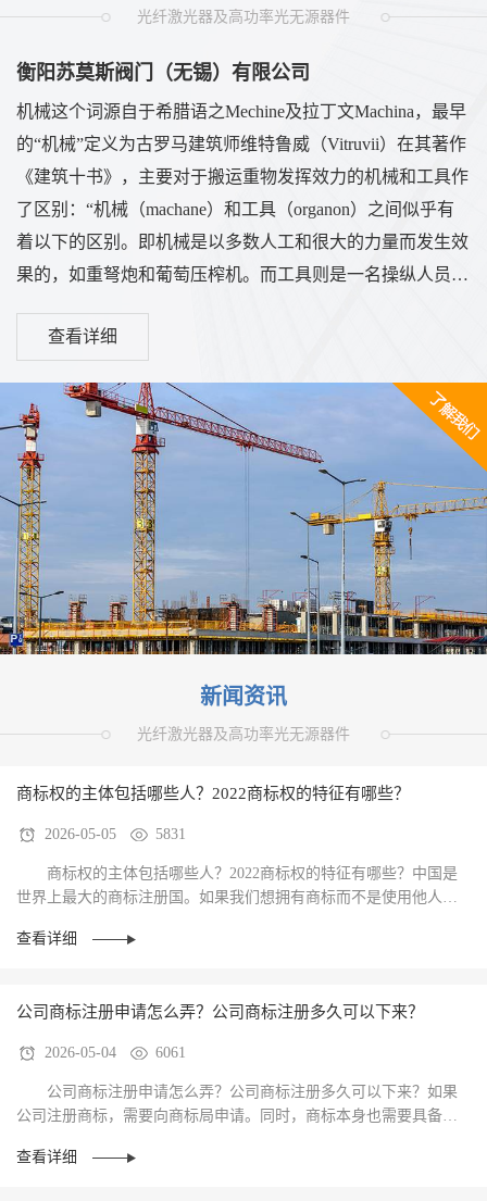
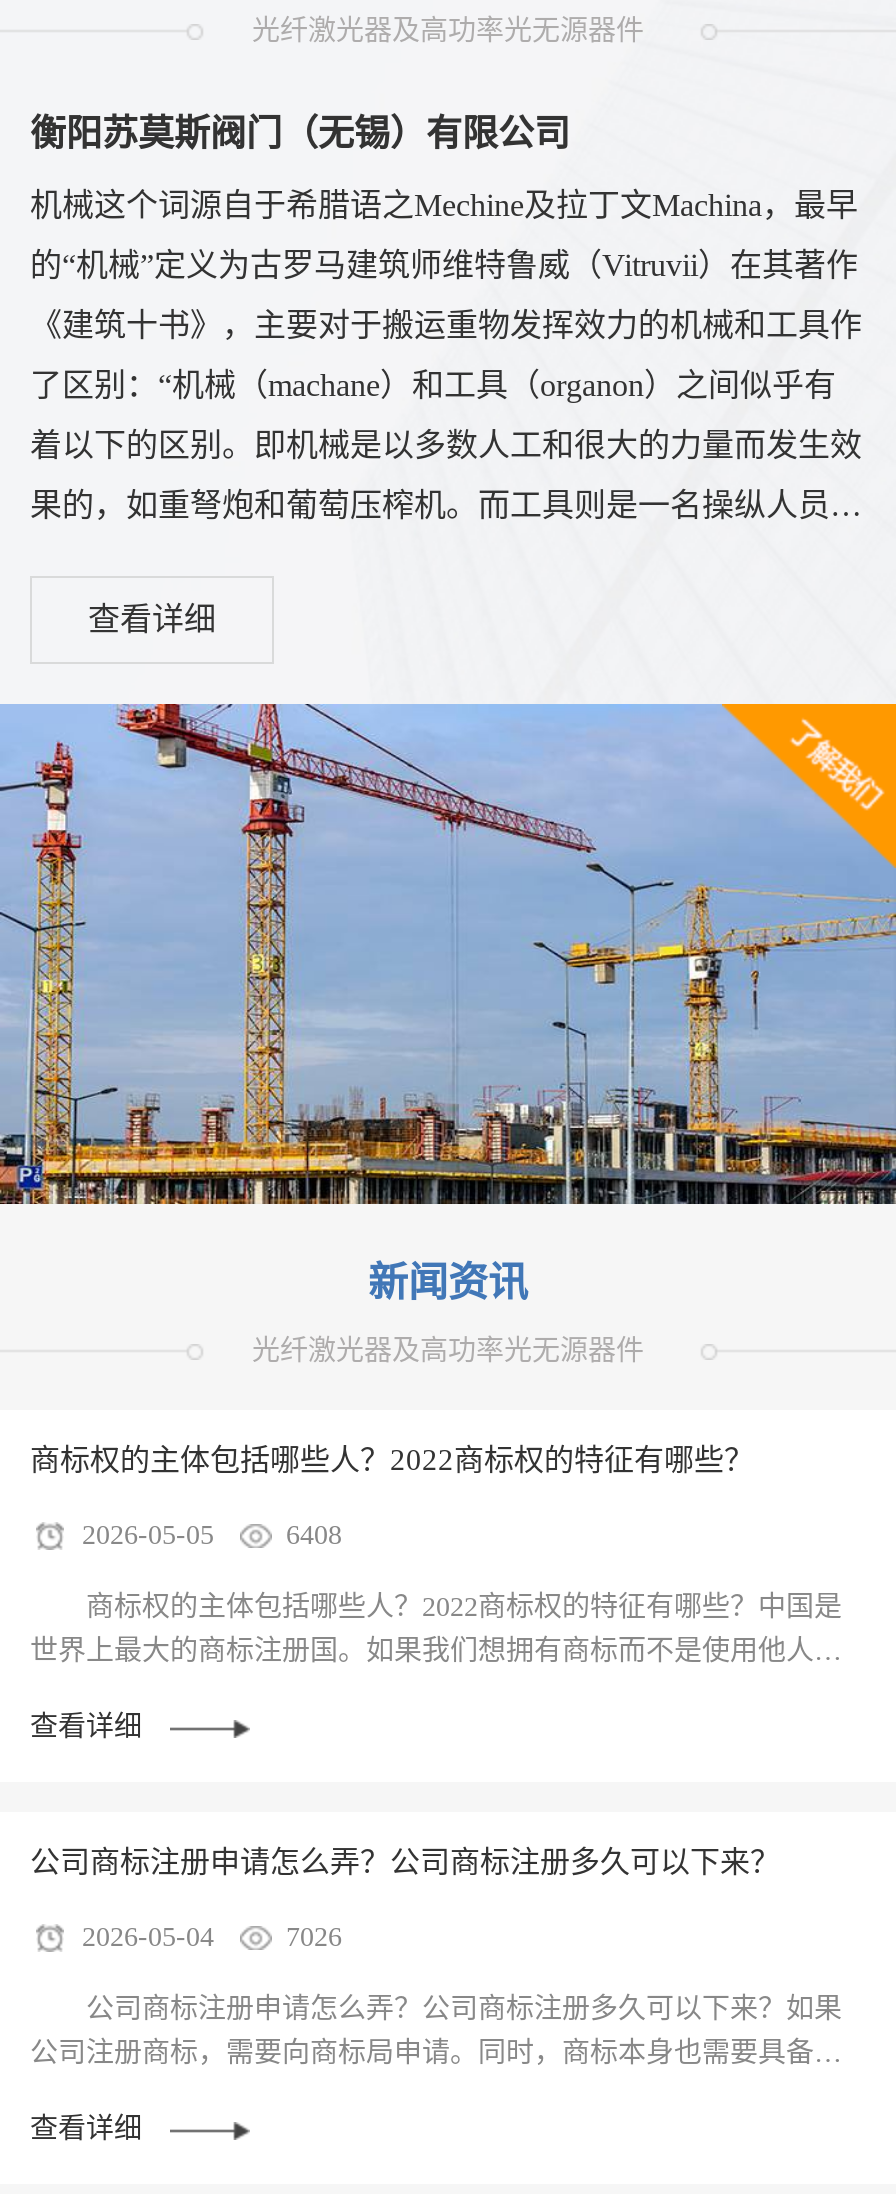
[155,826,186,842] 5831 -> [286,1520,342,1550] 6408
[155,1045,186,1061] 6061 -> [286,1922,342,1952] 7026

